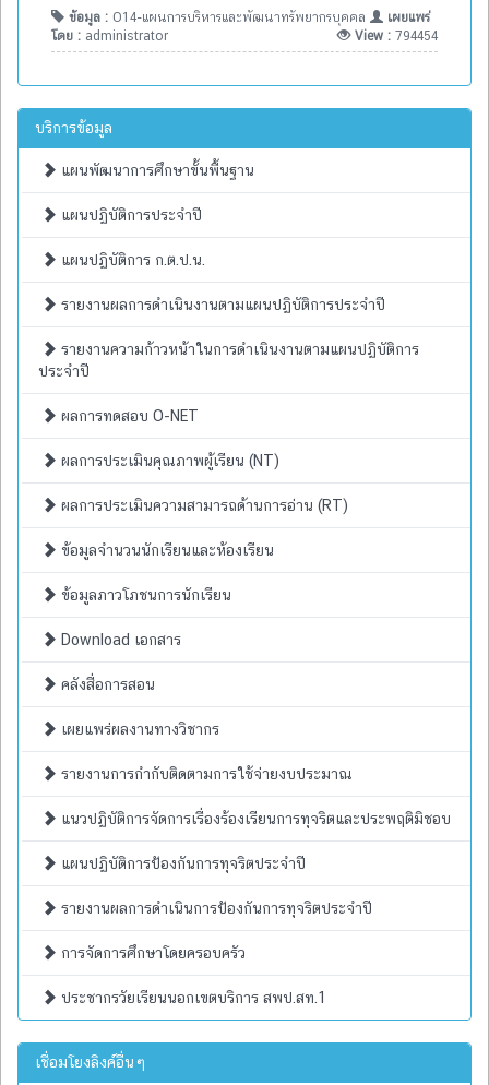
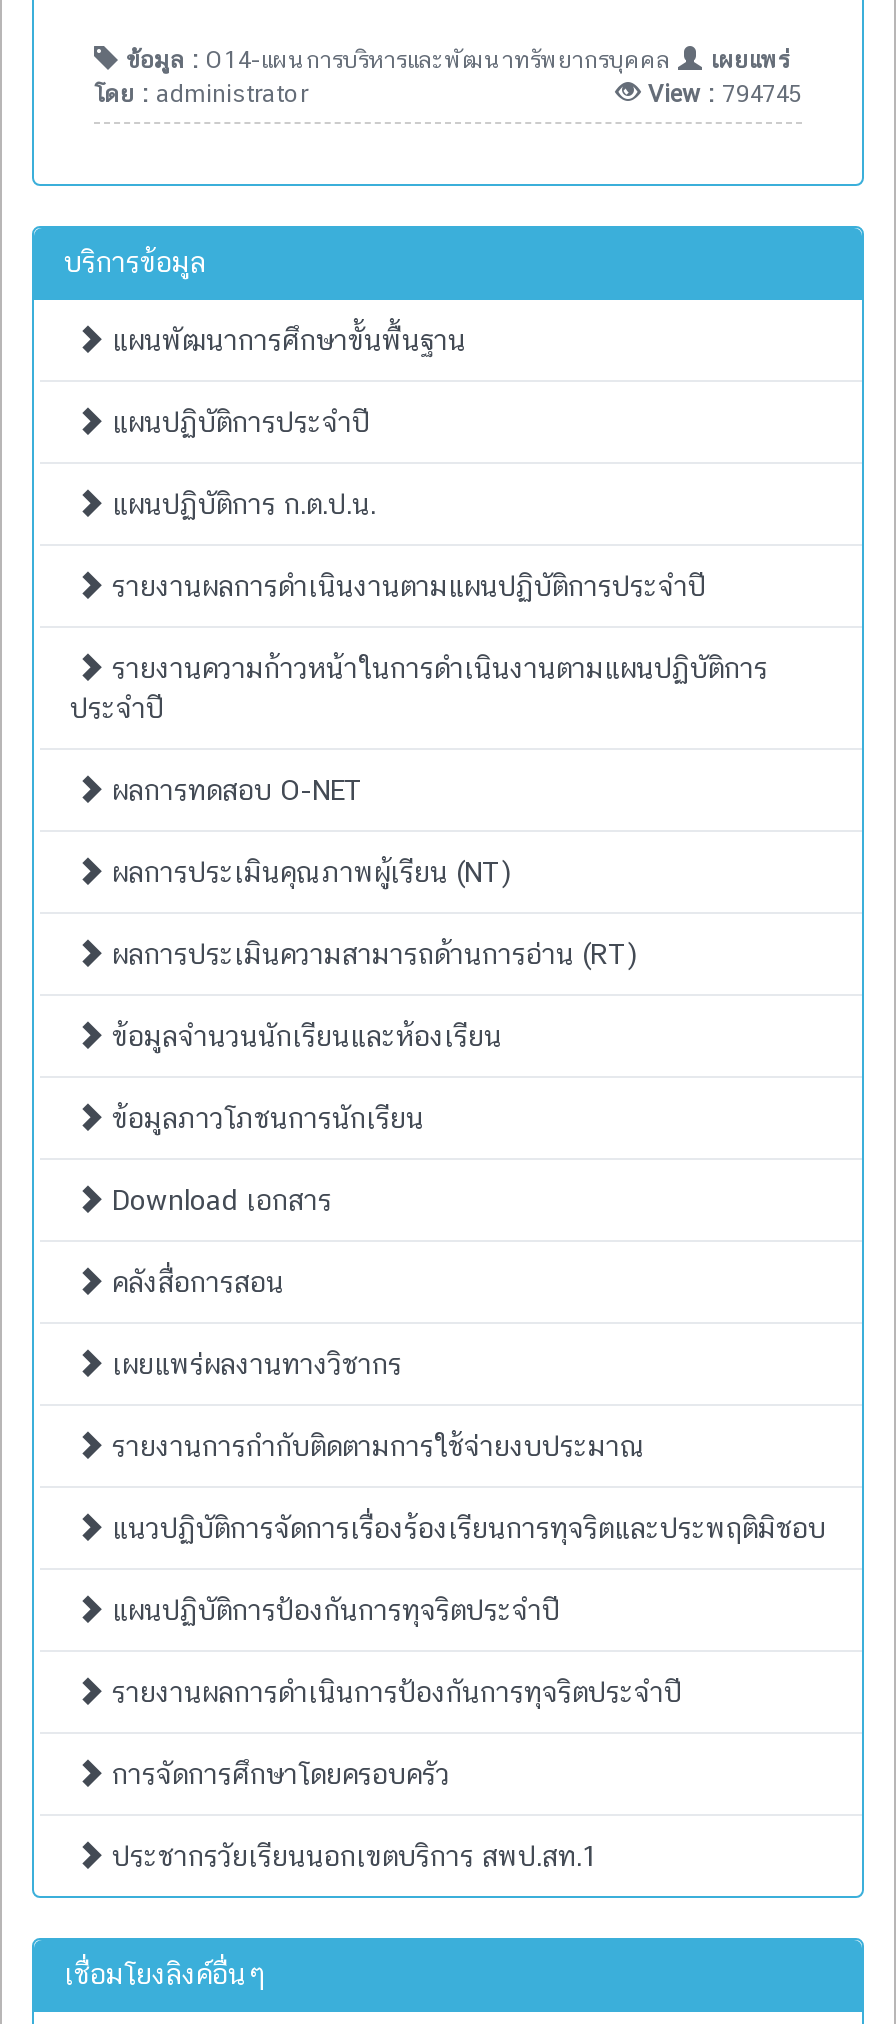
[350,28,438,44] View : 794454 -> [640,79,802,107] View : 794745

